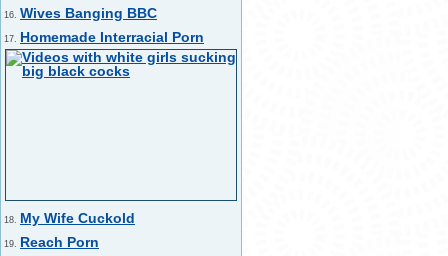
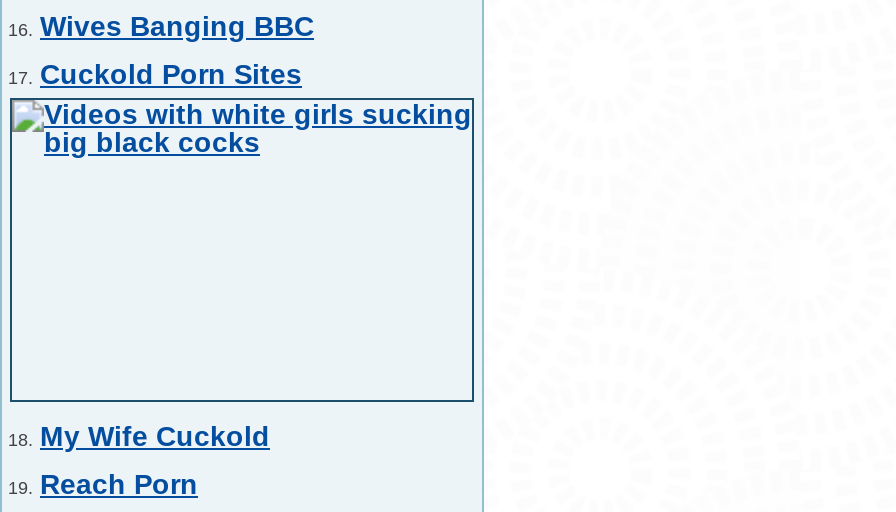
[4,29,204,45] 17. Homemade Interracial Porn -> [8,58,302,90] 17. Cuckold Porn Sites

